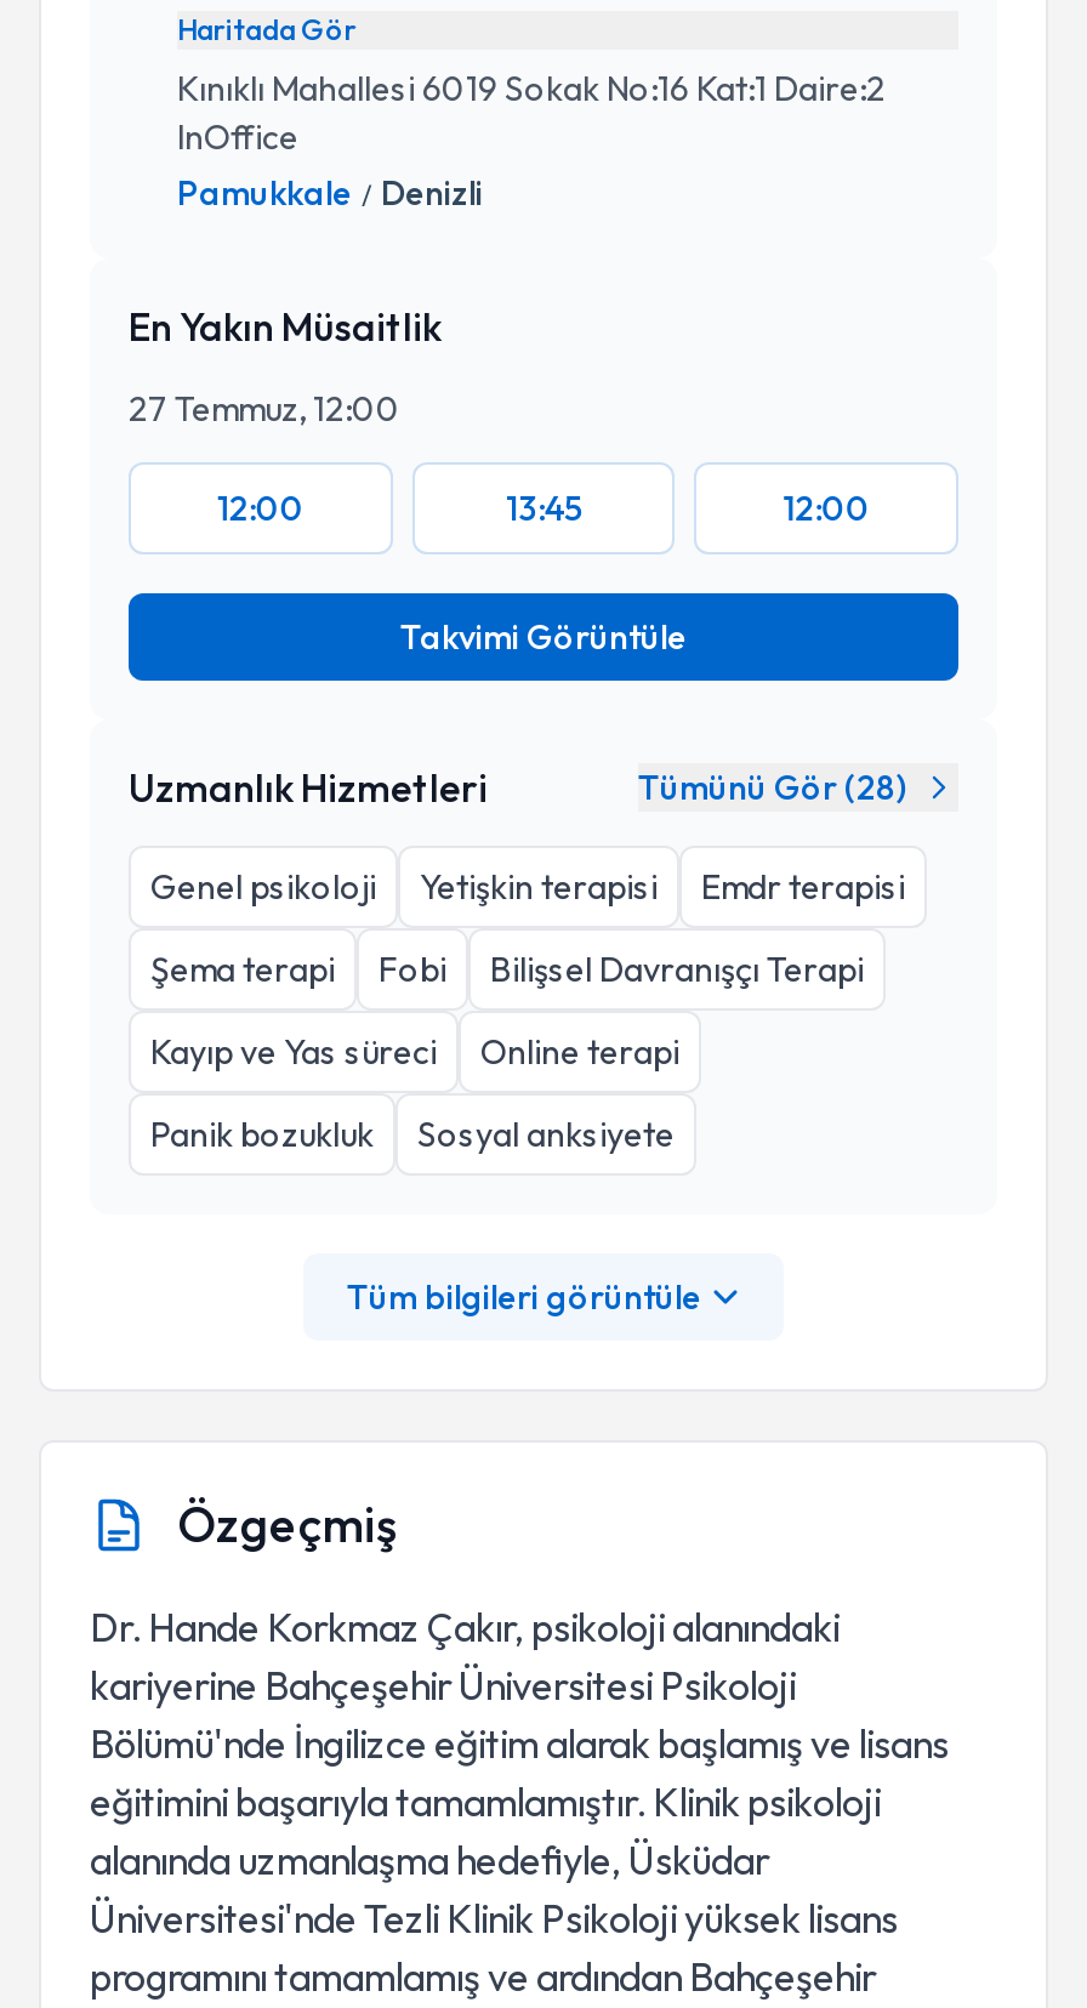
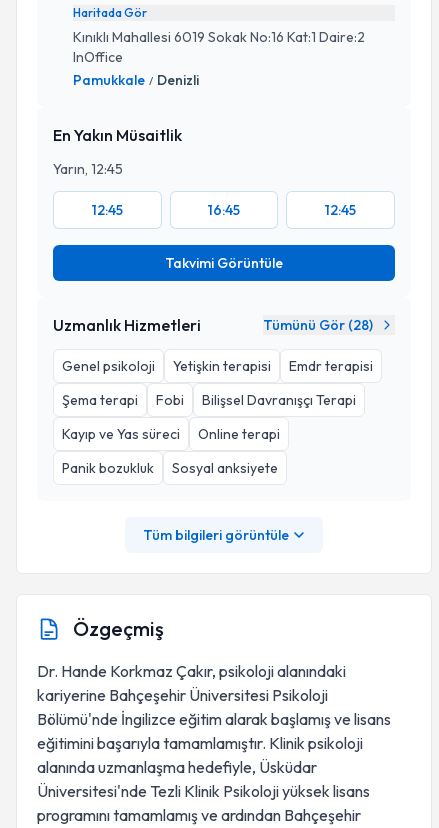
[129,387,400,431] 27 Temmuz, 12:00 -> [53,160,123,178] Yarın, 12:45
[217,487,870,530] 12:00 | 13:45 | 12:00 -> [92,201,356,219] 12:45 | 16:45 | 12:45

